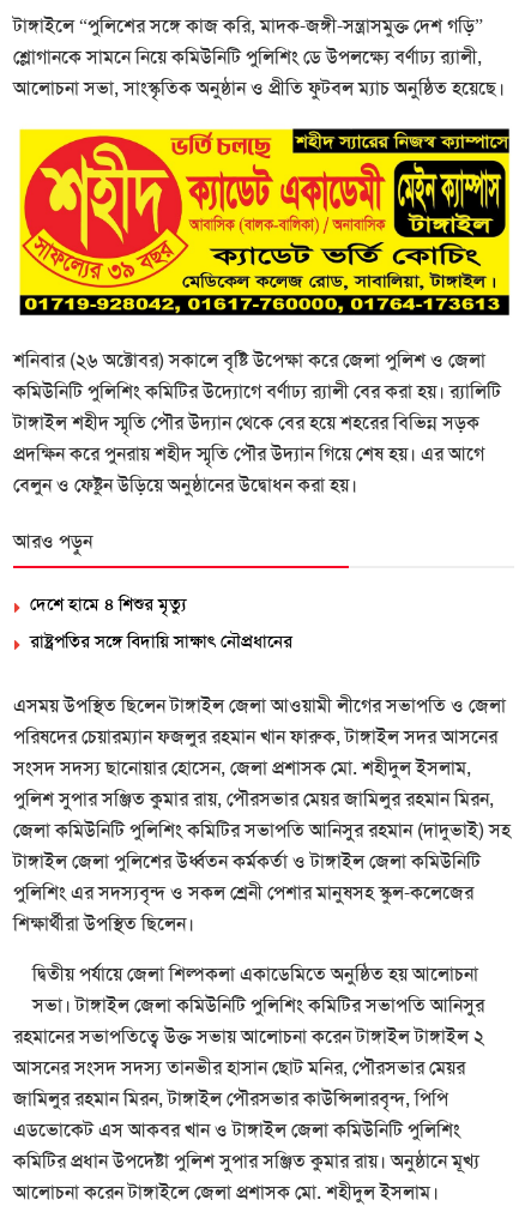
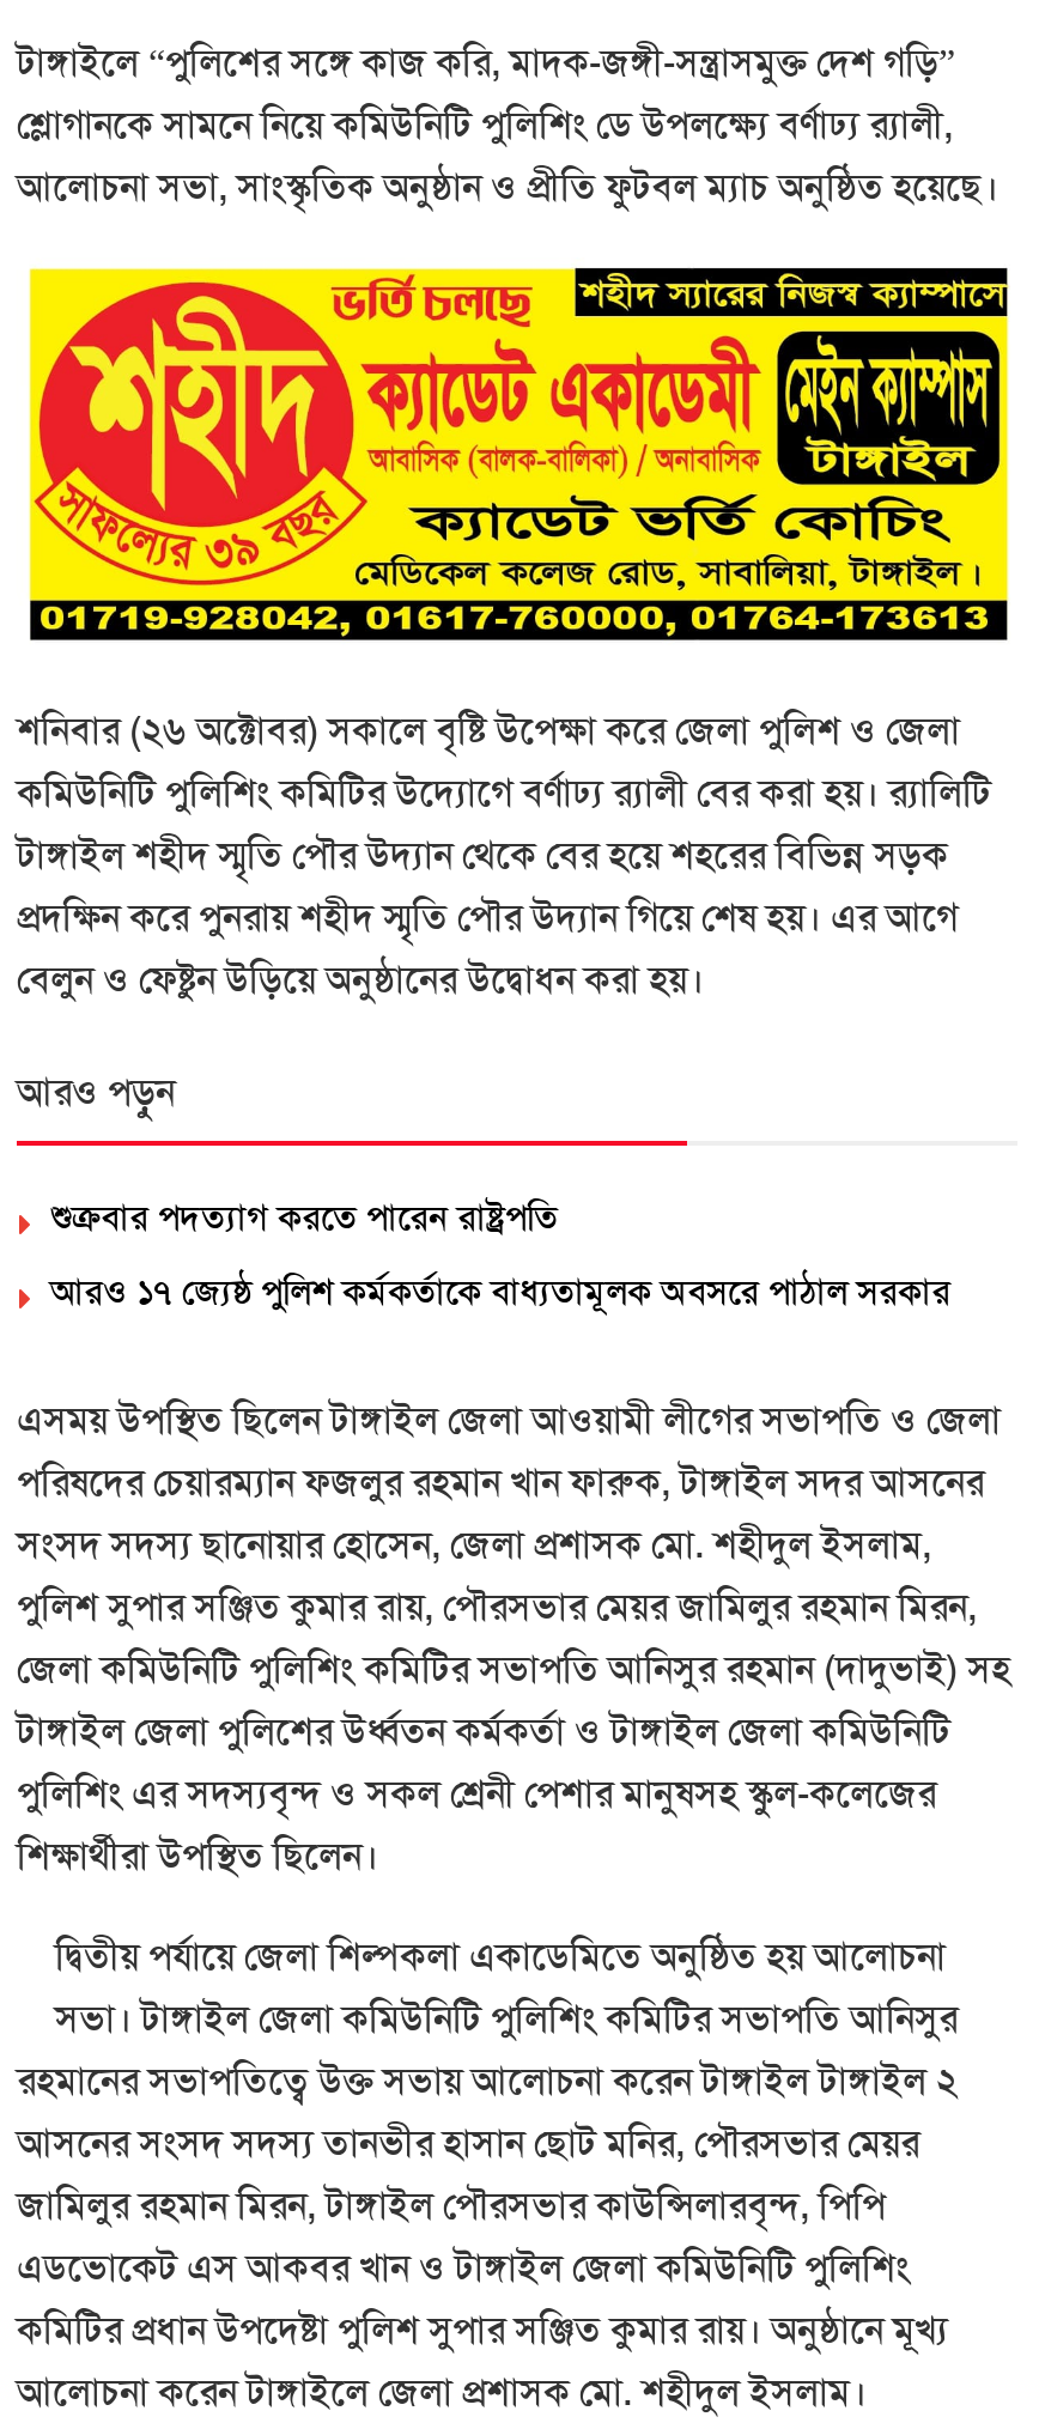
[30,593,187,617] দেশে হামে ৪ শিশুর মৃত্যু -> [50,1195,558,1242] শুক্রবার পদত্যাগ করতে পারেন রাষ্ট্রপতি
[30,630,292,654] রাষ্ট্রপতির সঙ্গে বিদায়ি সাক্ষাৎ নৌপ্রধানের -> [50,1269,950,1317] আরও ১৭ জ্যেষ্ঠ পুলিশ কর্মকর্তাকে বাধ্যতামূলক অবসরে পাঠাল সরকার

